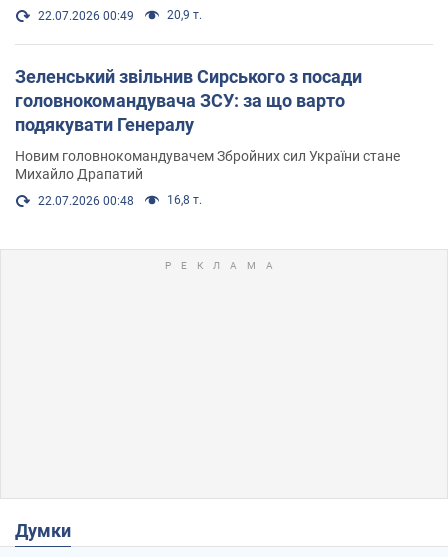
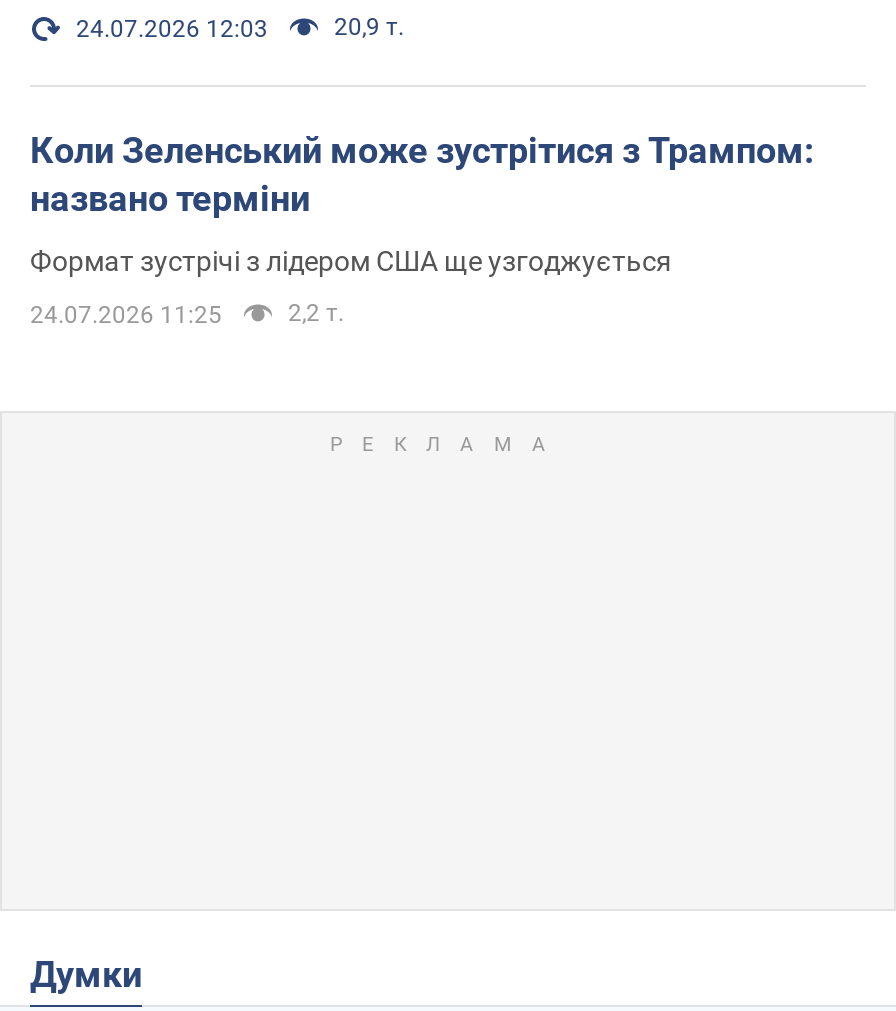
[38,9,134,23] 22.07.2026 00:49 -> [76,14,268,42] 24.07.2026 12:03
[15,66,362,135] Зеленський звільнив Сирського з посади | головнокомандувача ЗСУ: за що варто | подякувати Генералу -> [30,128,814,218] Коли Зеленський може зустрітися з Трампом: | названо терміни
[15,148,400,182] Новим головнокомандувачем Збройних сил України стане | Михайло Драпатий -> [30,244,672,276] Формат зустрічі з лідером США ще узгоджується
[38,193,202,208] 22.07.2026 00:48 | 16,8 т. -> [30,298,344,328] 24.07.2026 11:25 | 2,2 т.

